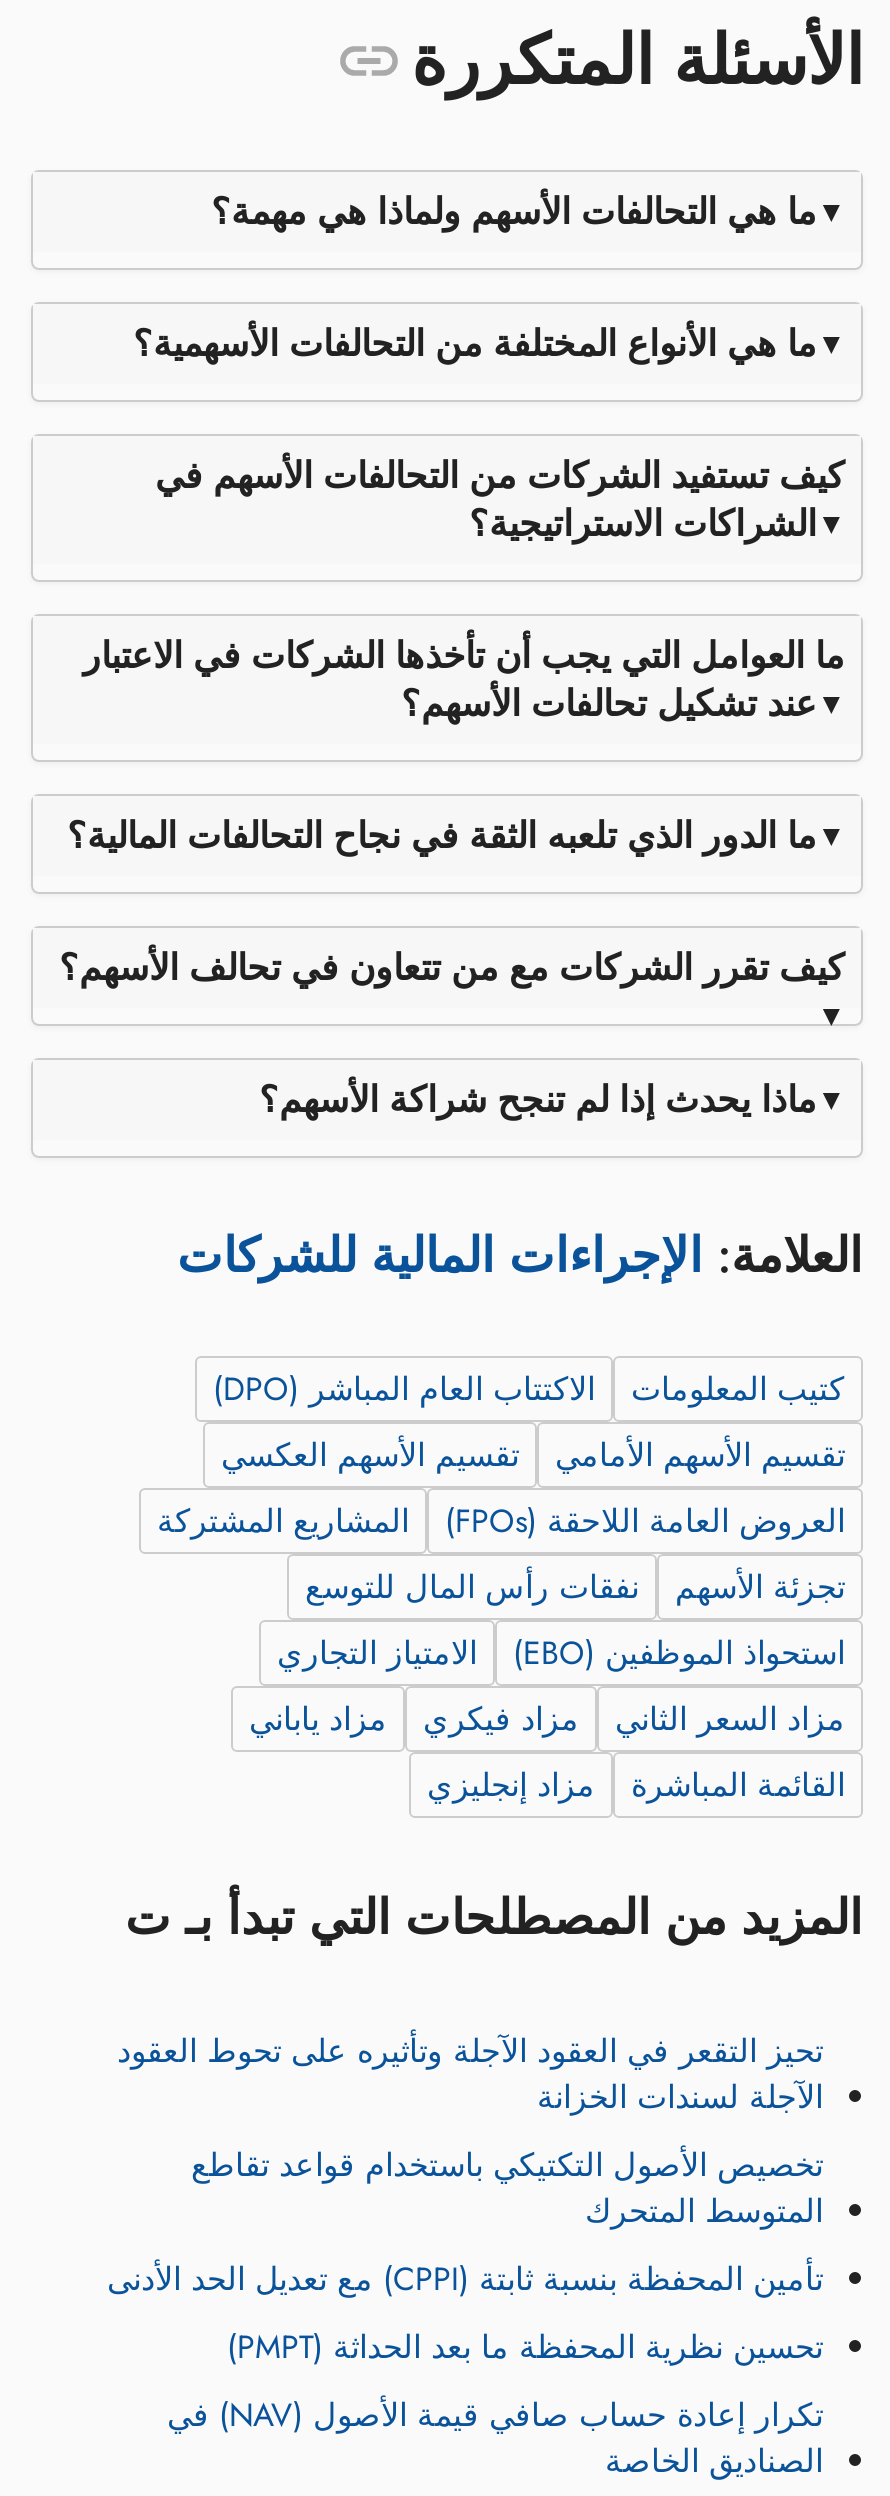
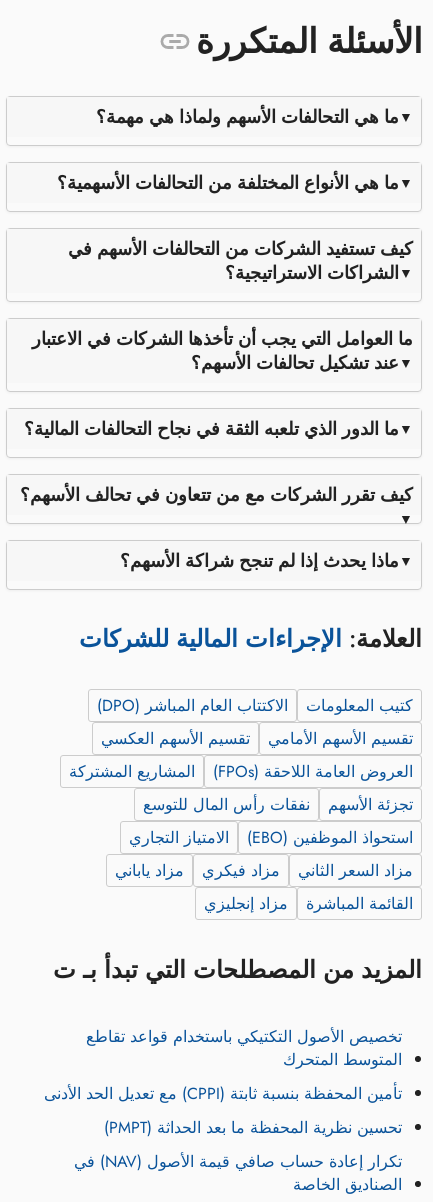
[117,2028,823,2120] تحيز التقعر في العقود الآجلة وتأثيره على تحوط العقود | الآجلة لسندات الخزانة -> none

